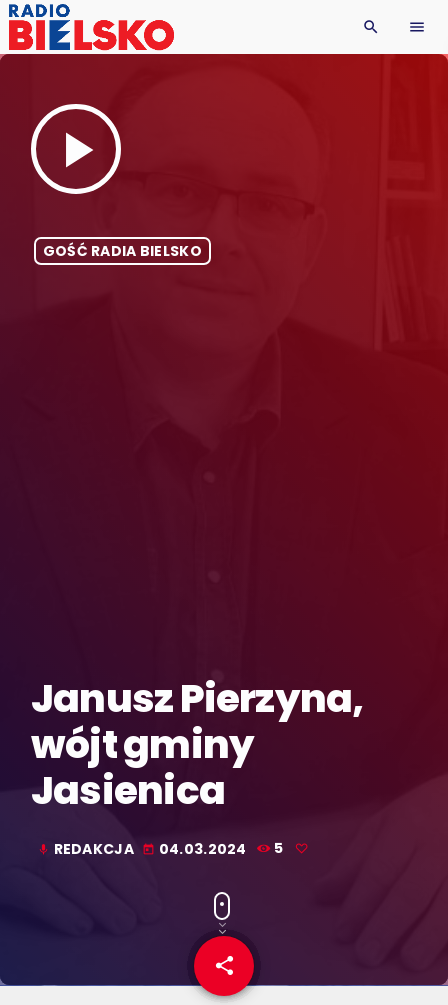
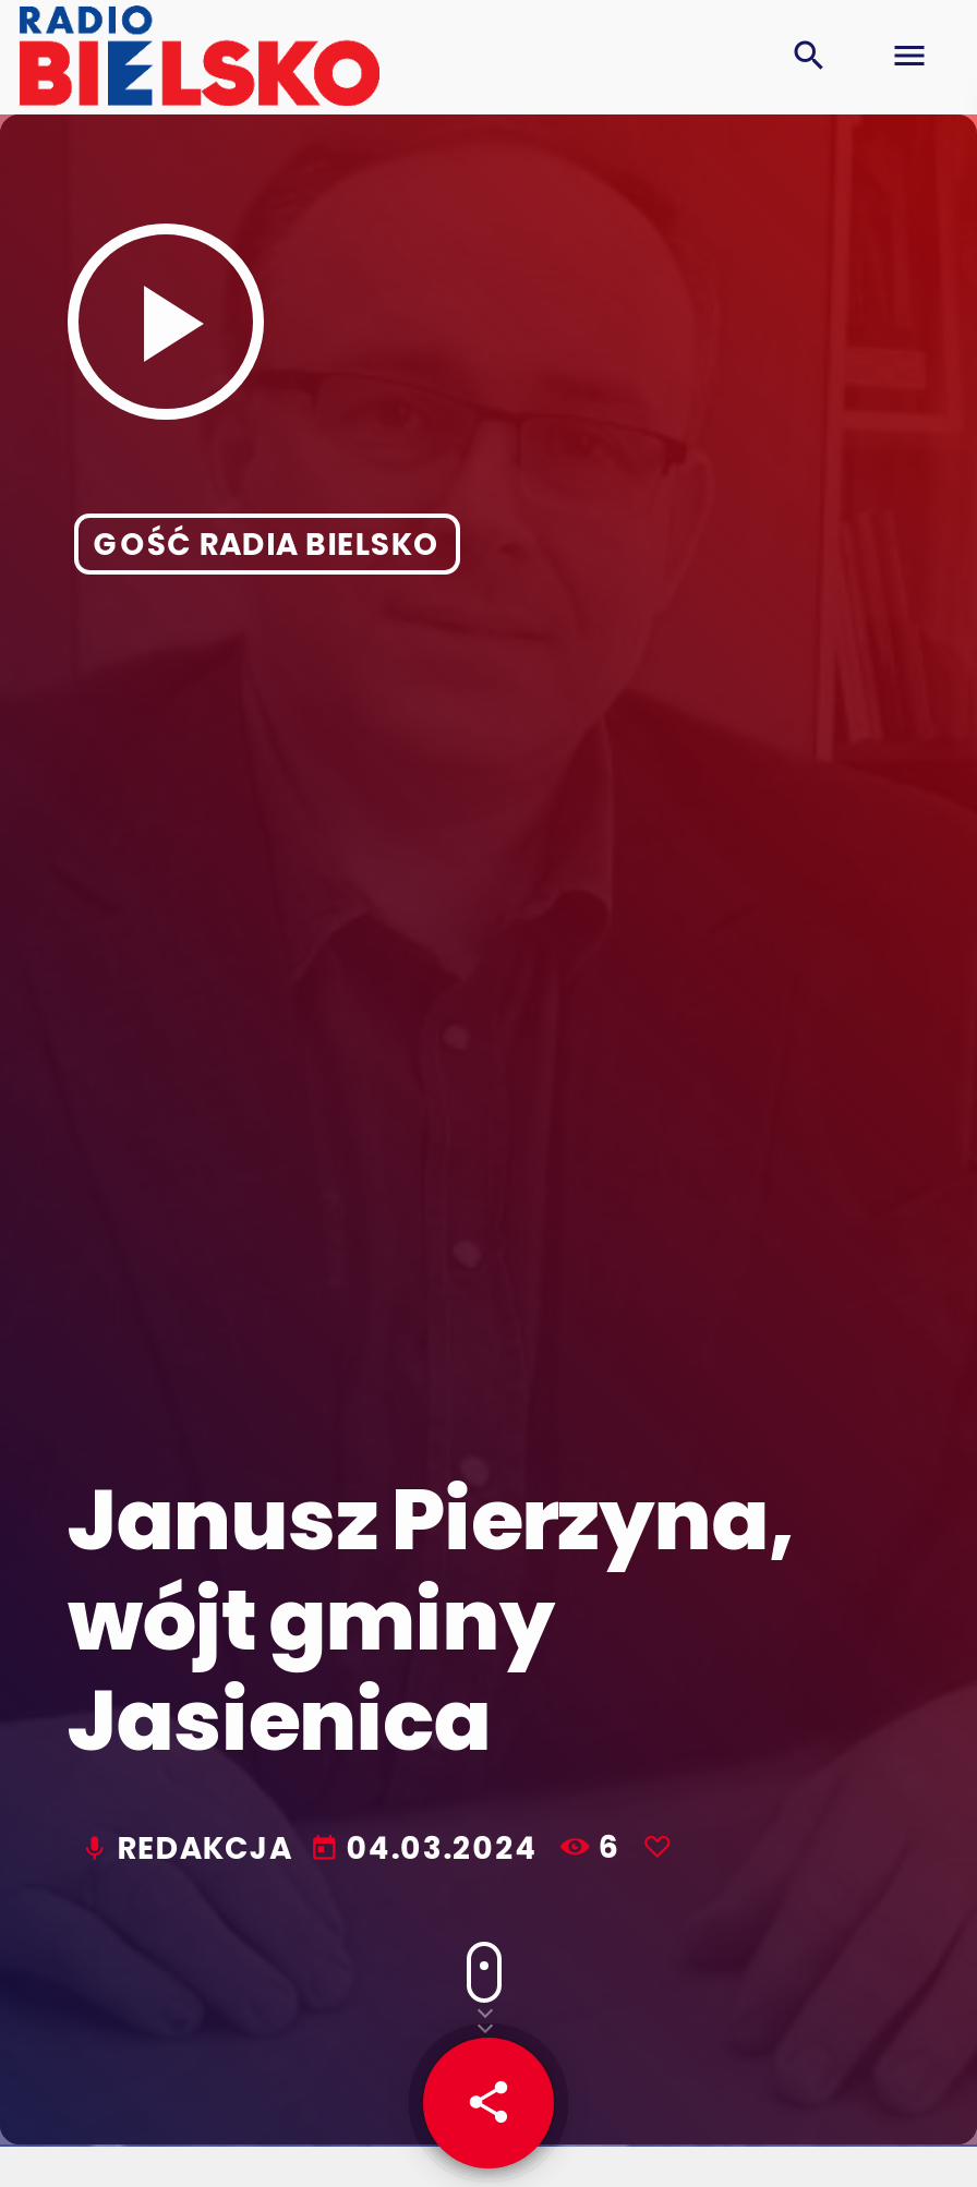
[274,839,287,859] 5 -> [598,1826,625,1869] 6

